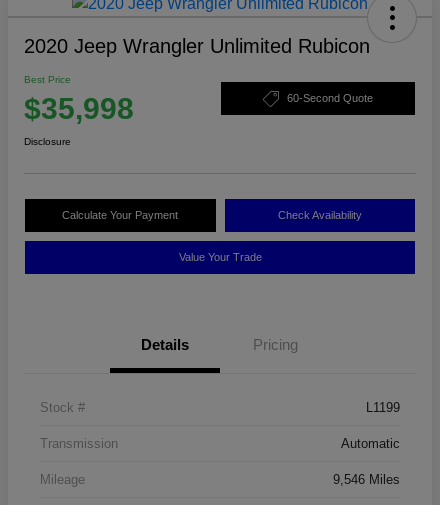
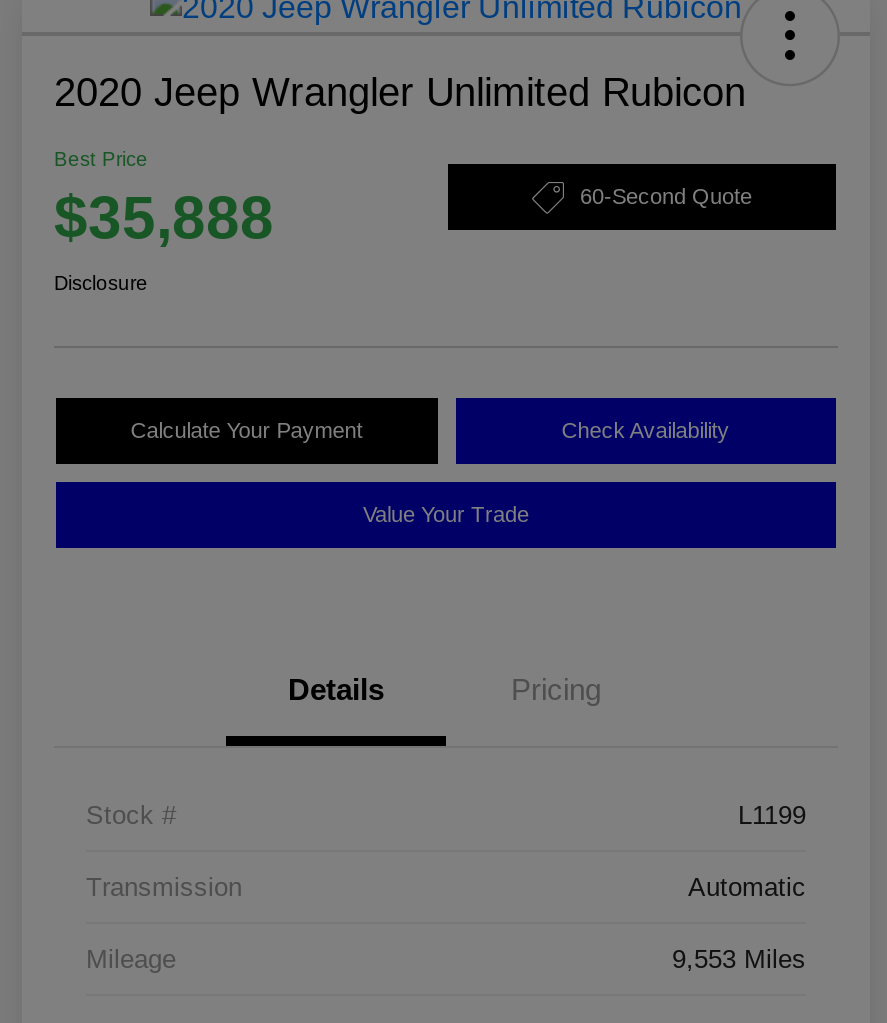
[24,92,134,125] $35,998 -> [54,184,274,250] $35,888
[333,472,400,487] 9,546 Miles -> [672,944,806,974] 9,553 Miles

